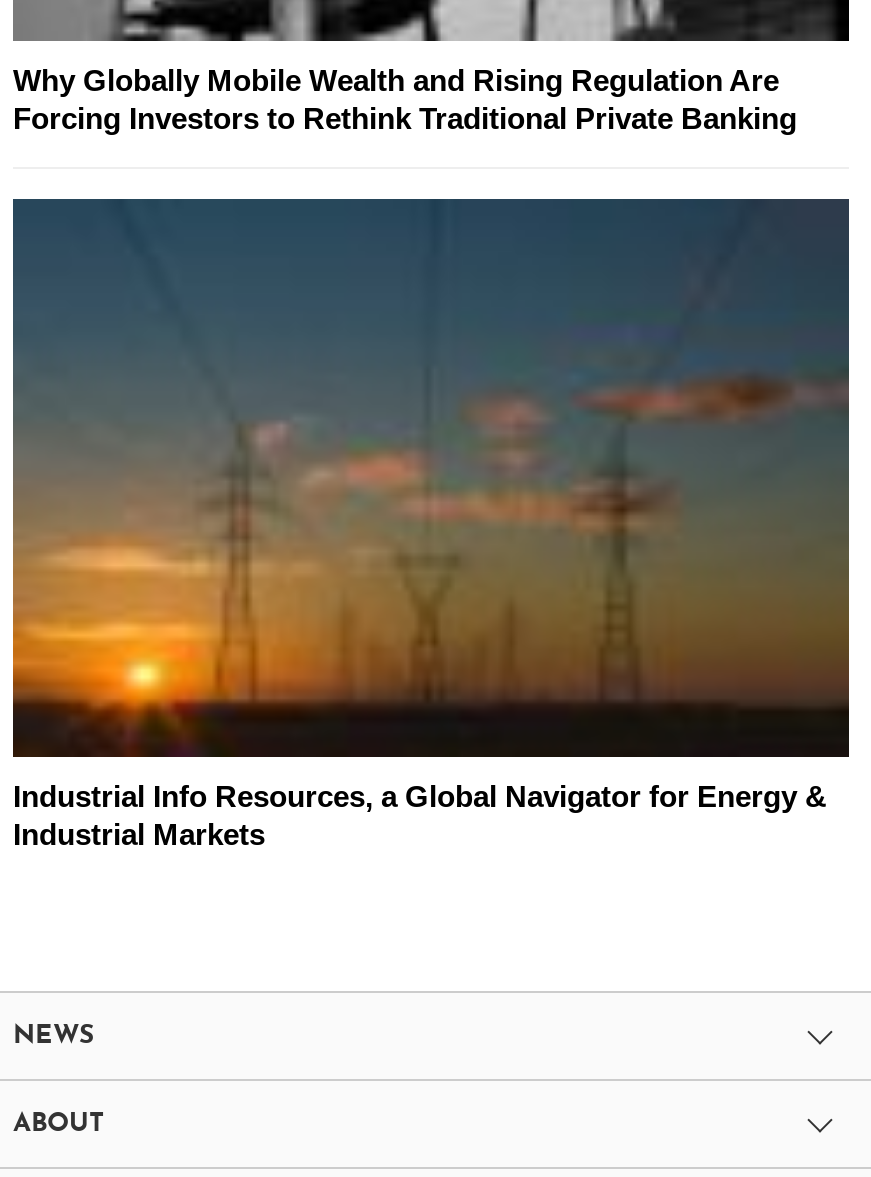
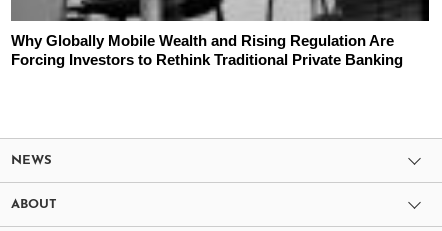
[11,196,851,851] [image] | Industrial Info Resources, a Global Navigator for Energy & | Industrial Markets -> none

